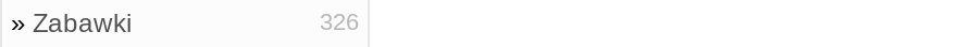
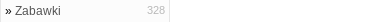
[320,9,359,34] 326 -> [147,4,165,16] 328

